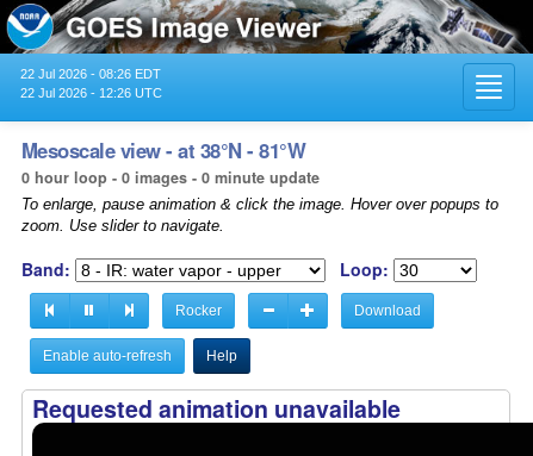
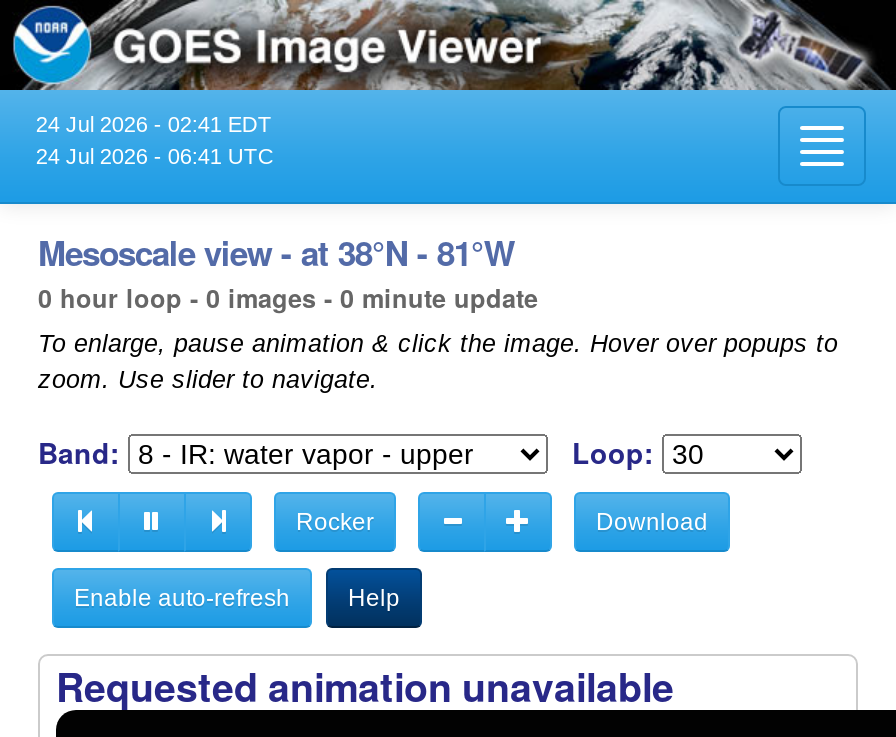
[20,66,161,81] 22 Jul 2026 - 08:26 EDT -> [36,112,272,136] 24 Jul 2026 - 02:41 EDT
[20,85,162,100] 22 Jul 2026 - 12:26 UTC -> [36,144,274,168] 24 Jul 2026 - 06:41 UTC

